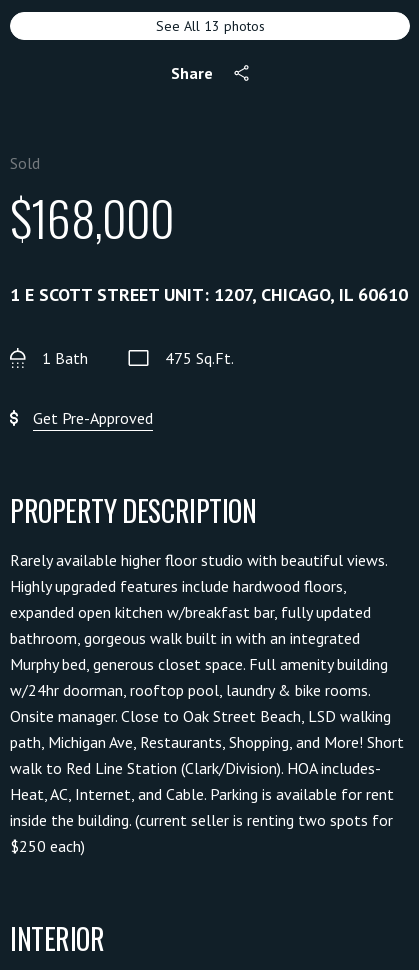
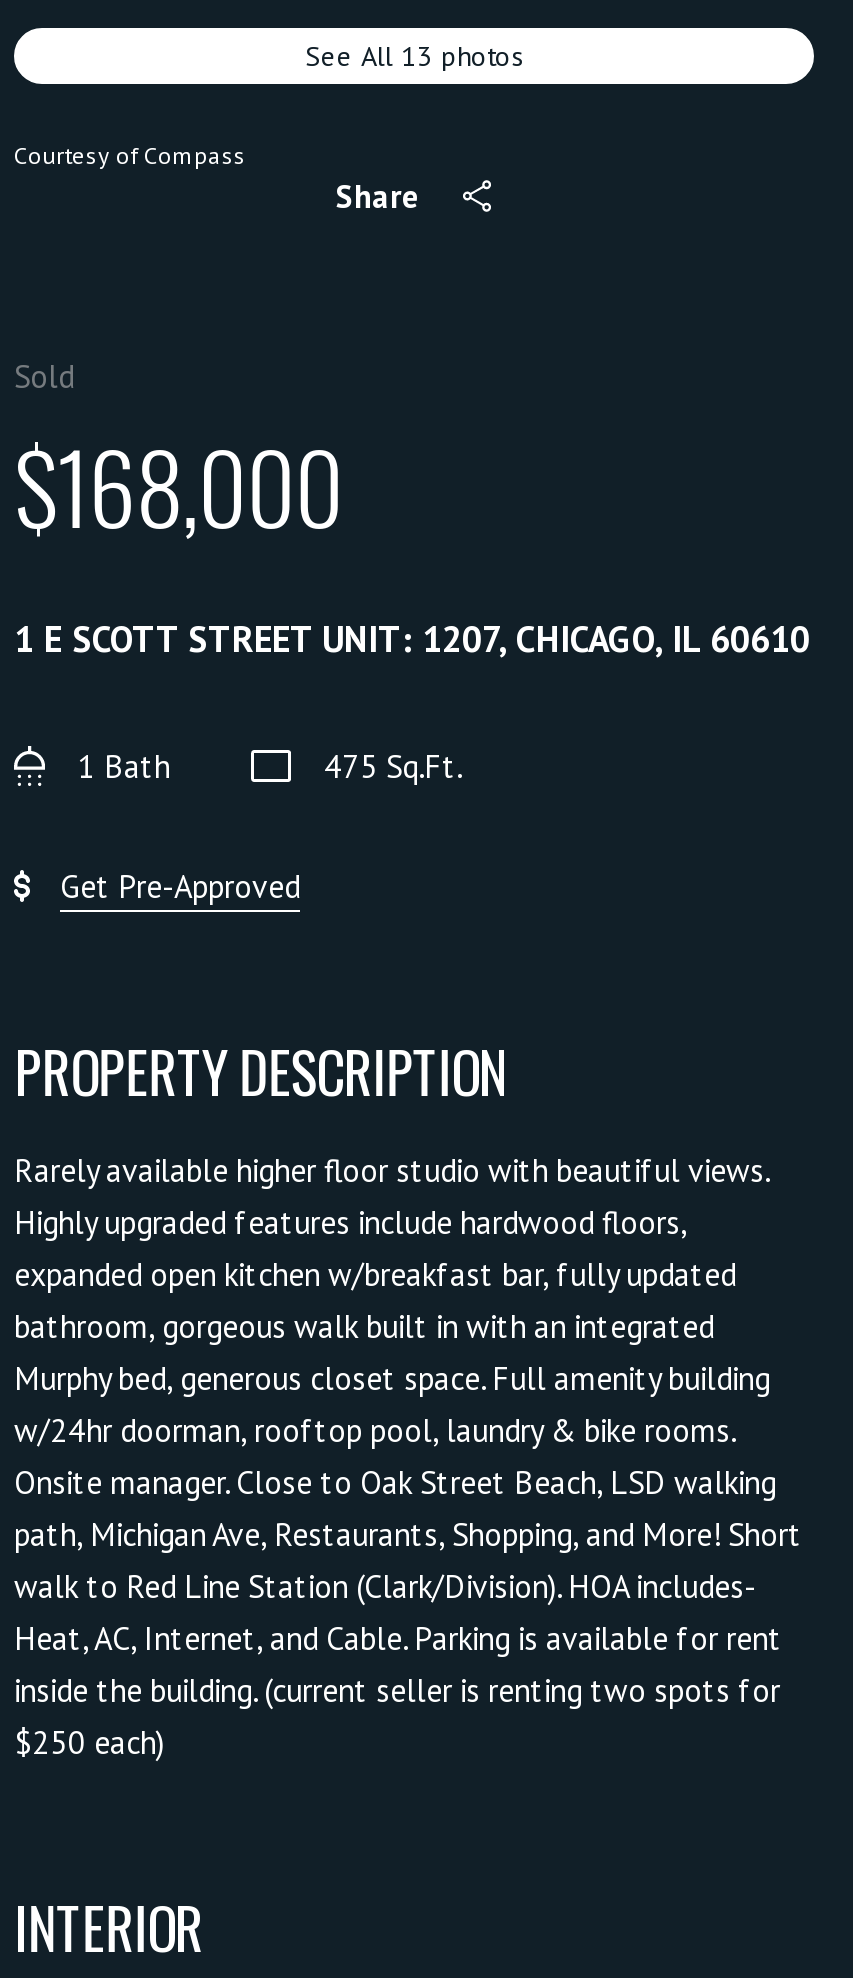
none -> [14,140,246,170] Courtesy of Compass

